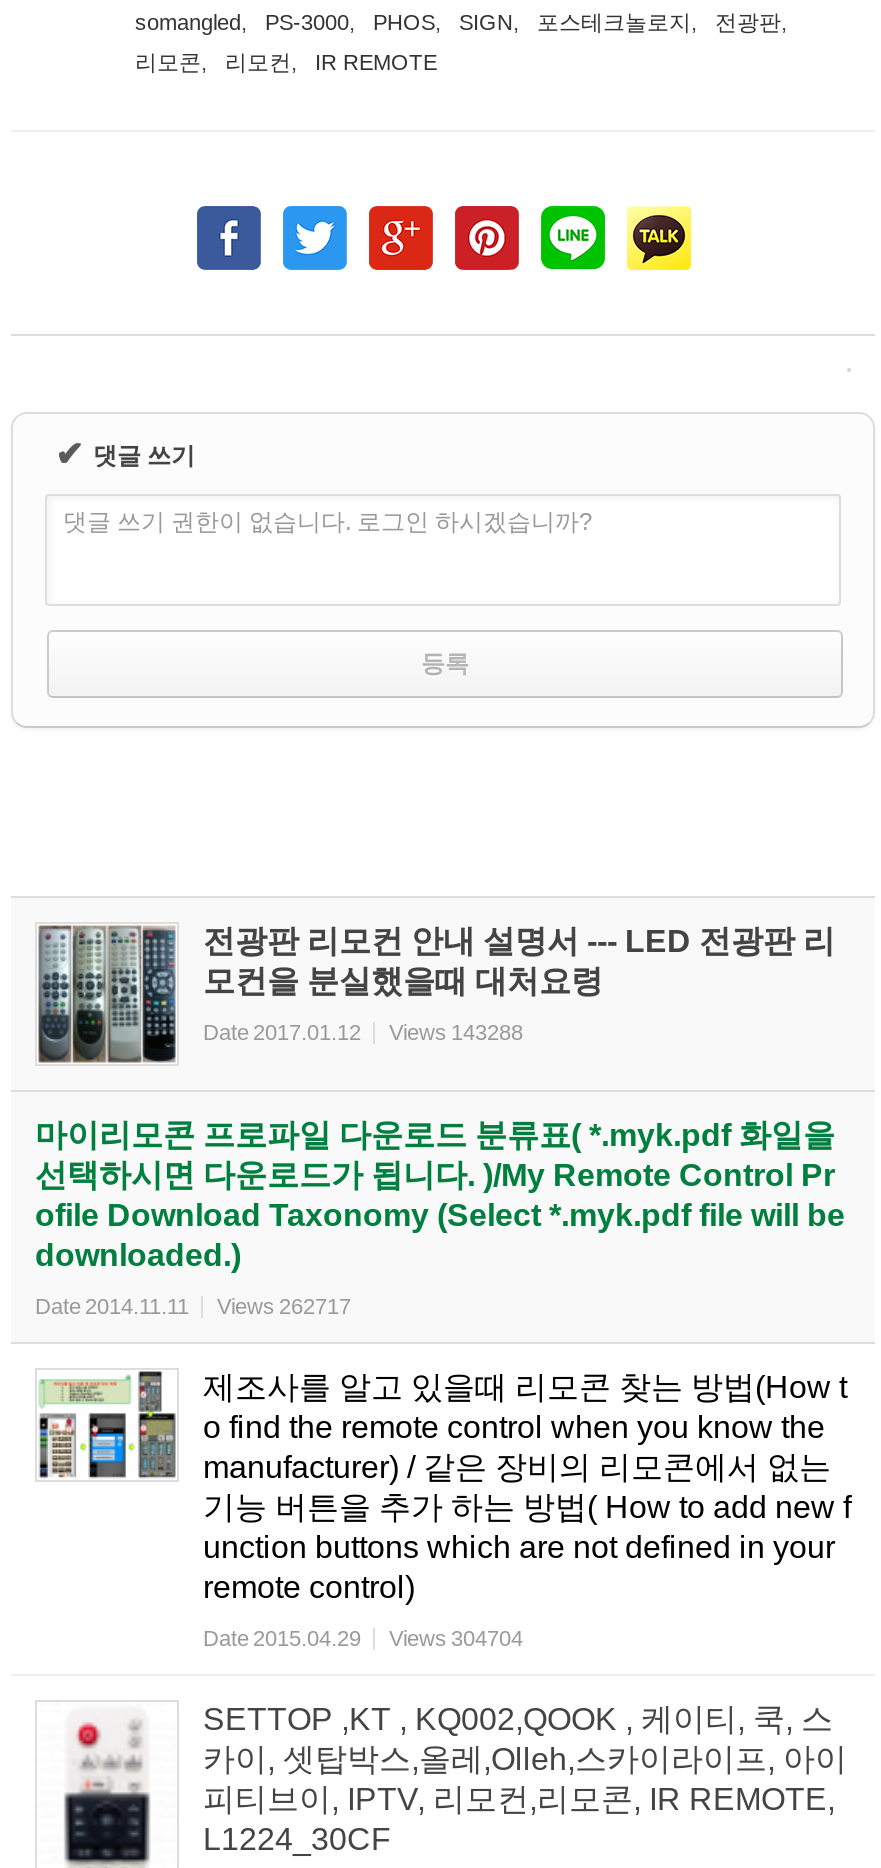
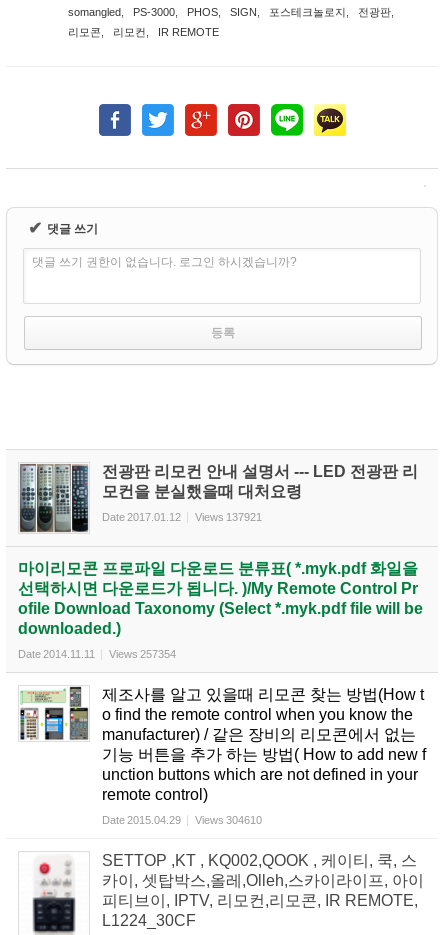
[203,1020,523,1044] Date 2017.01.12 Views 143288 -> [102,511,262,523] Date 2017.01.12 Views 137921
[35,1294,351,1318] Date 2014.11.11 Views 262717 -> [18,648,176,660] Date 2014.11.11 Views 257354
[203,1626,523,1650] Date 2015.04.29 Views 304704 -> [102,814,262,826] Date 2015.04.29 Views 304610

